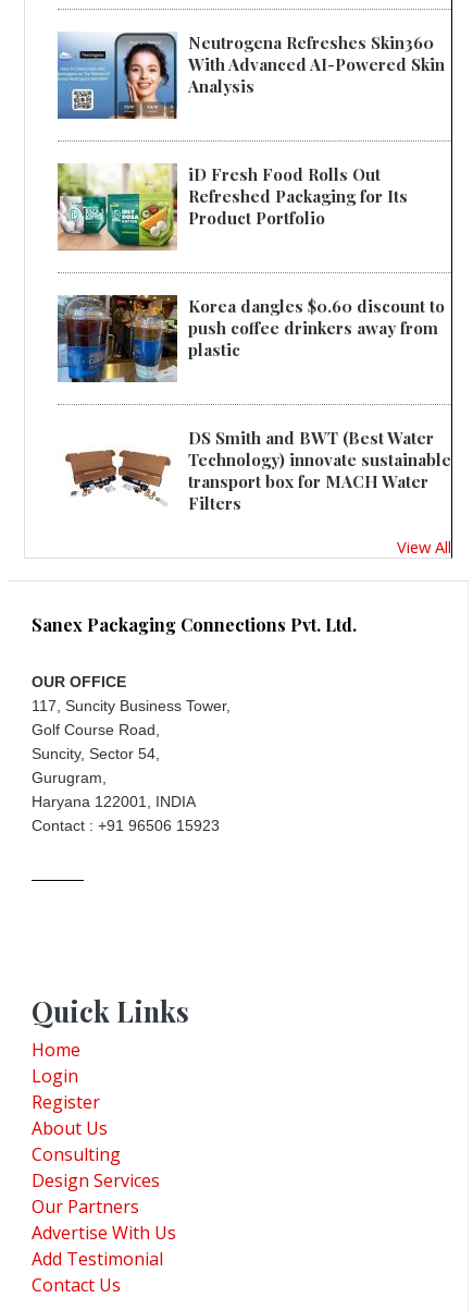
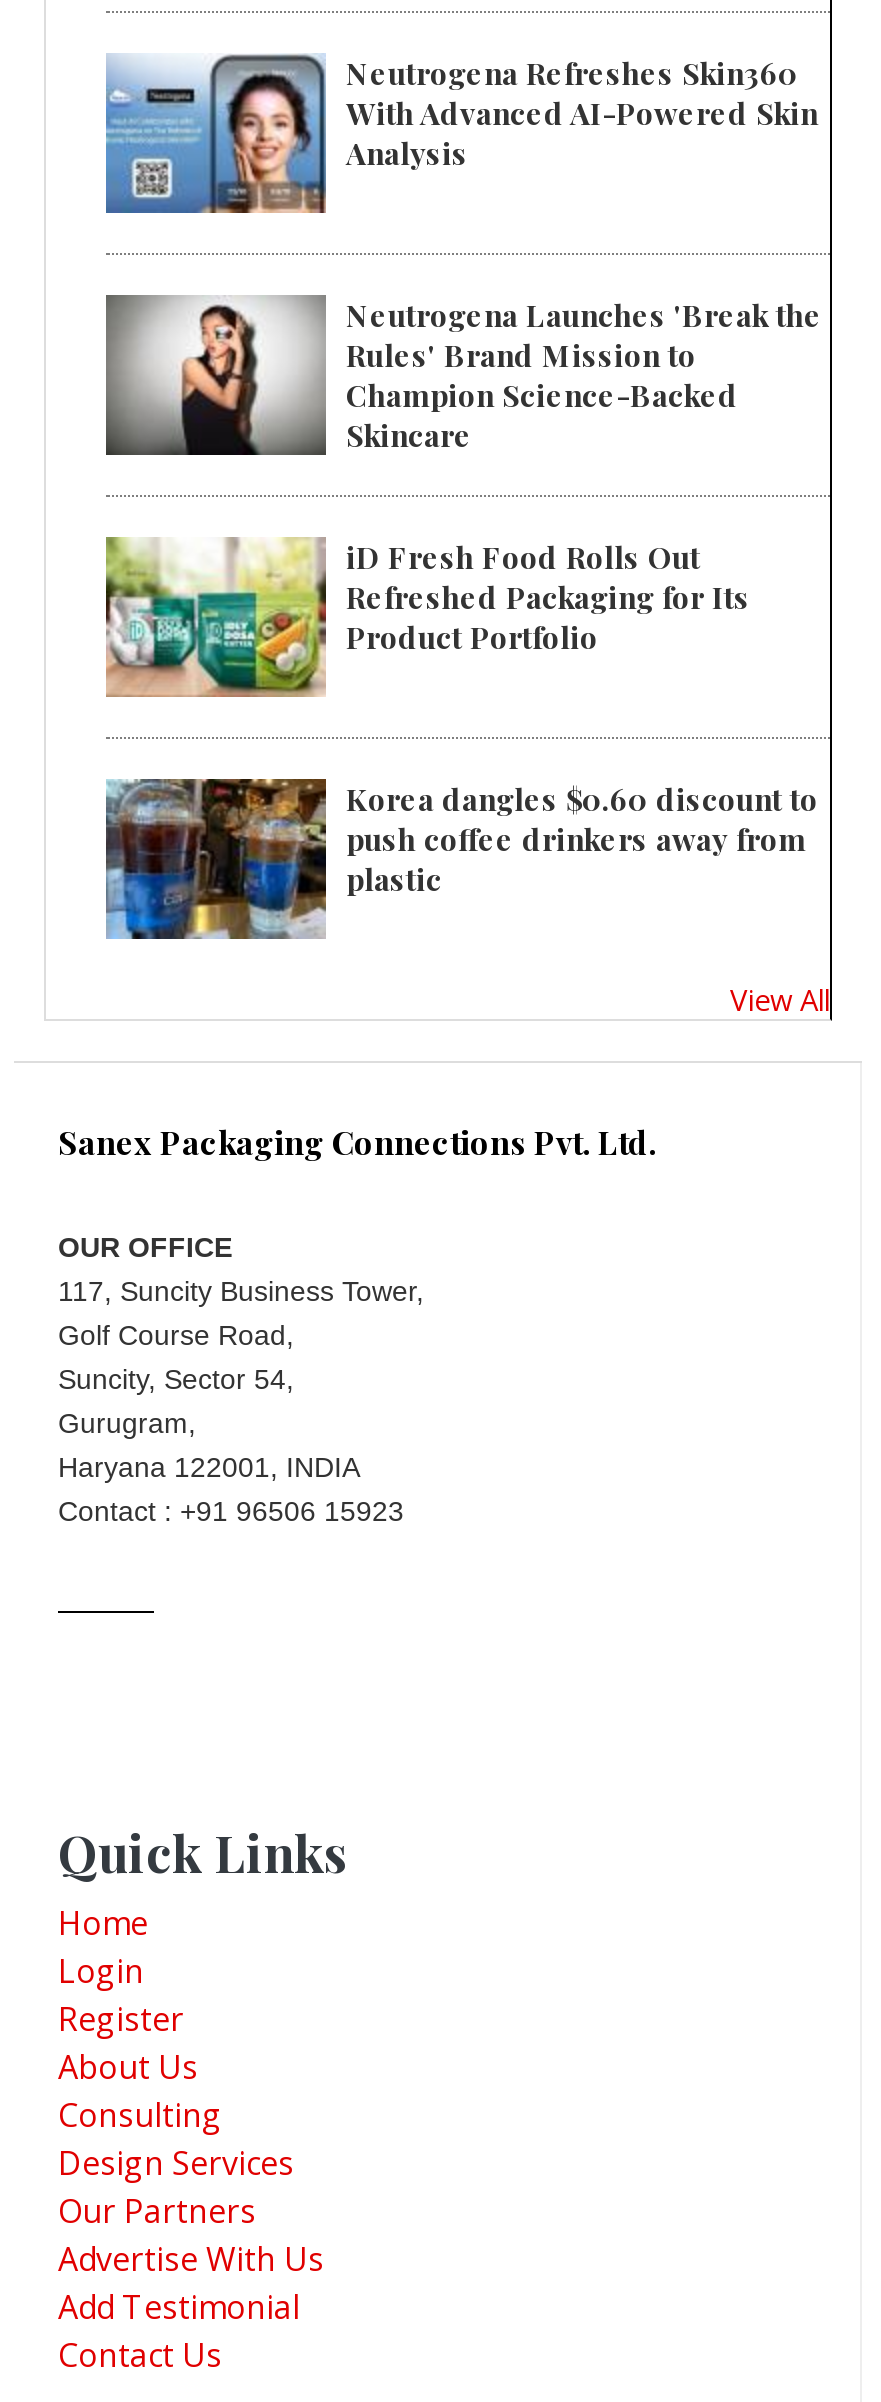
none -> [104,294,822,457] [image] | Neutrogena Launches 'Break the | Rules' Brand Mission to | Champion Science-Backed | Skincare
moved [55,162,445,360] -> [102,535,818,898]: [image] | iD Fresh Food Rolls Out | Refreshed Packaging for Its | Product Portfolio | Korea dangles $0.60 discount to | push coffee drinkers away from | plastic
[64,426,451,514] [image] | DS Smith and BWT (Best Water | Technology) innovate sustainable | transport box for MACH Water | Filters -> none

